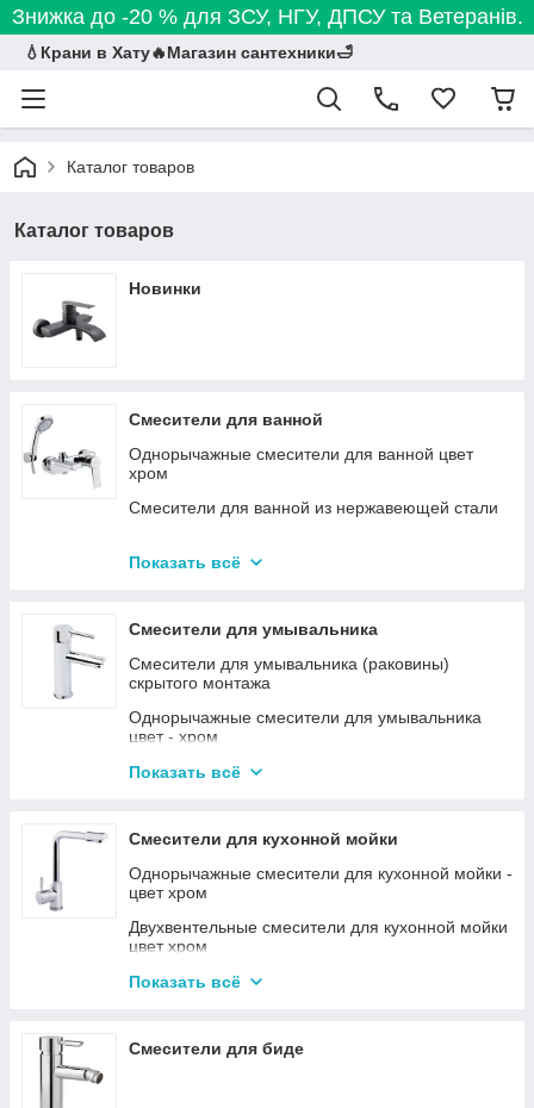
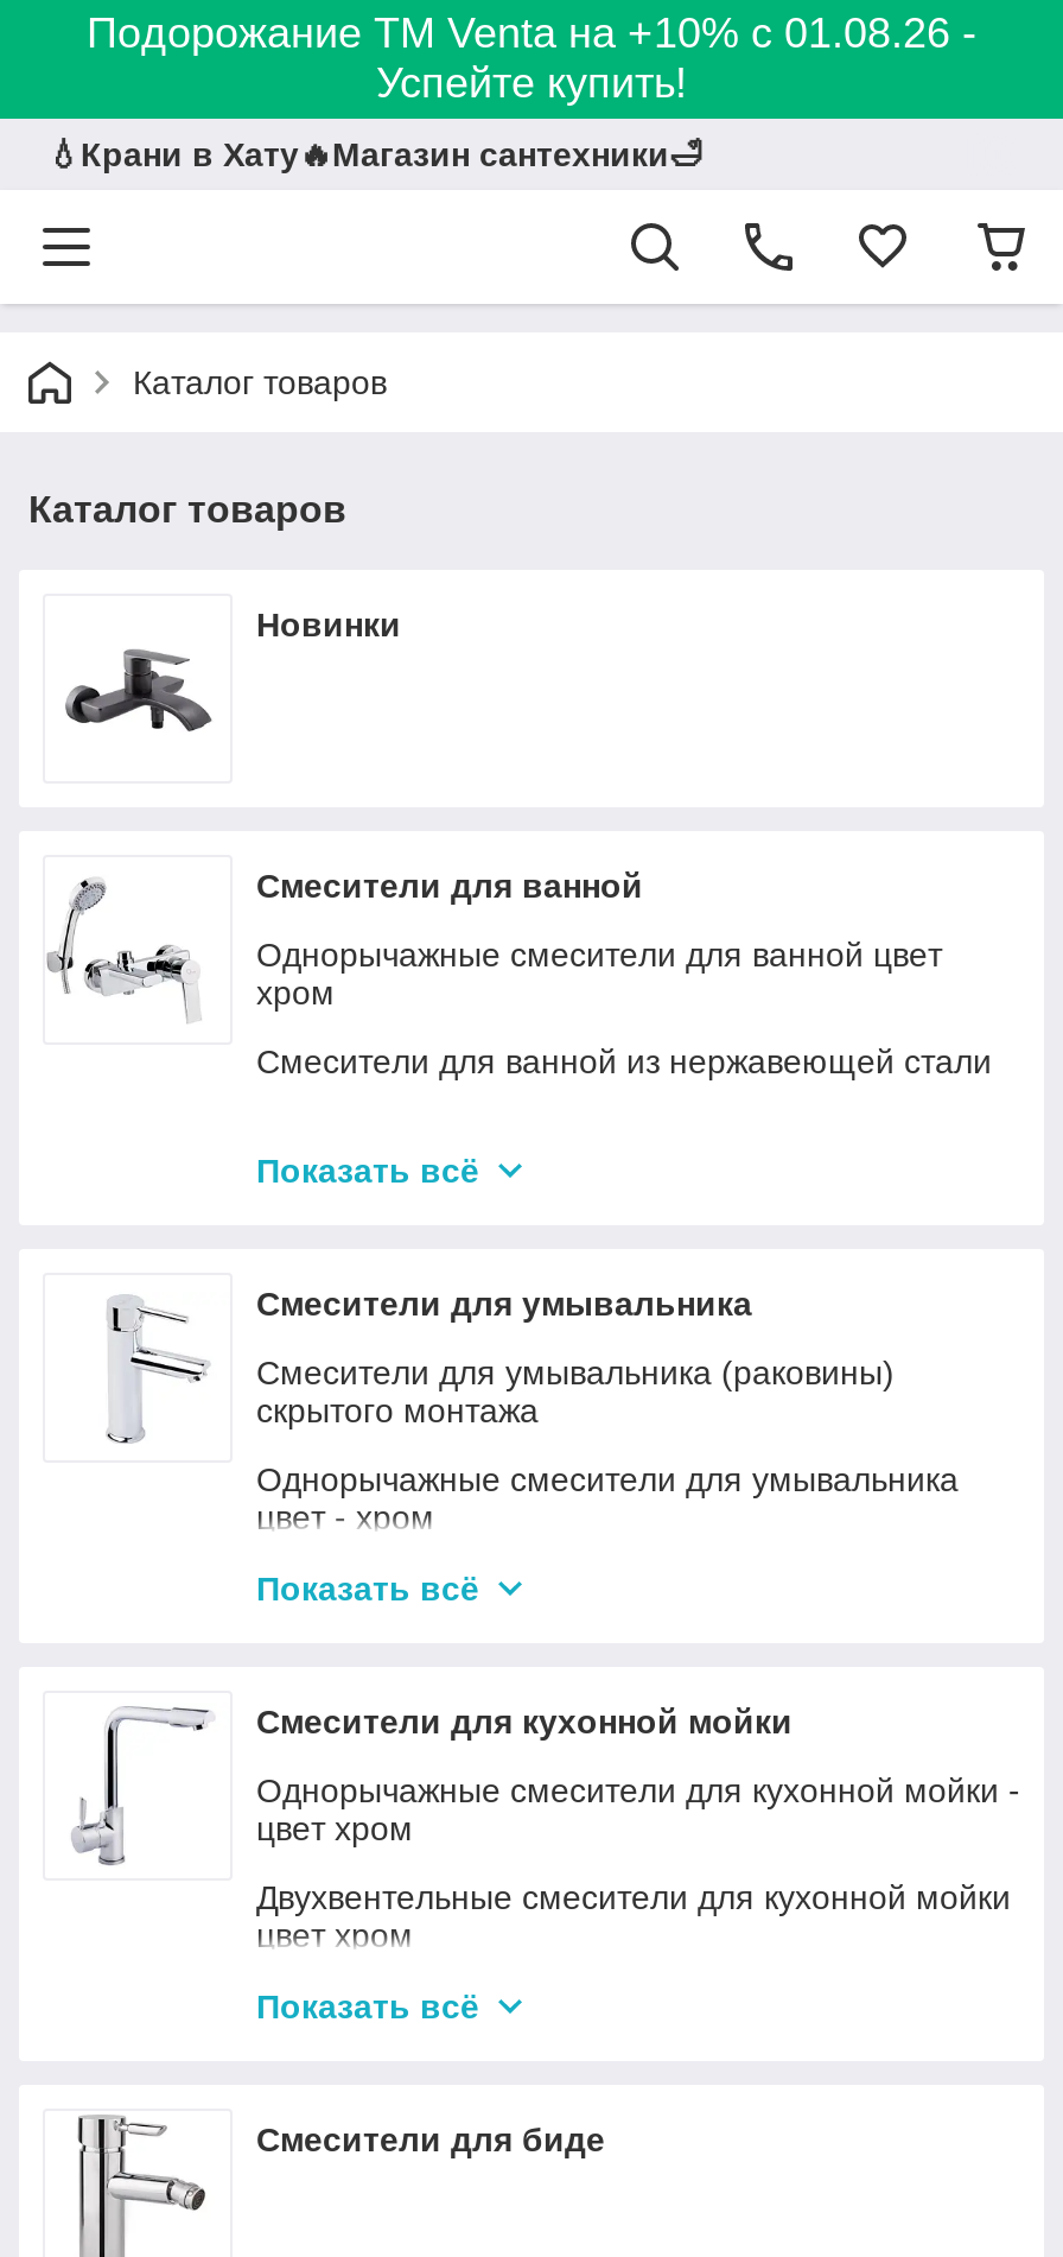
[11,5,523,29] Знижка до -20 % для ЗСУ, НГУ, ДПСУ та Ветеранів. -> [87,9,976,107] Подорожание ТМ Venta на +10% с 01.08.26 - | Успейте купить!

